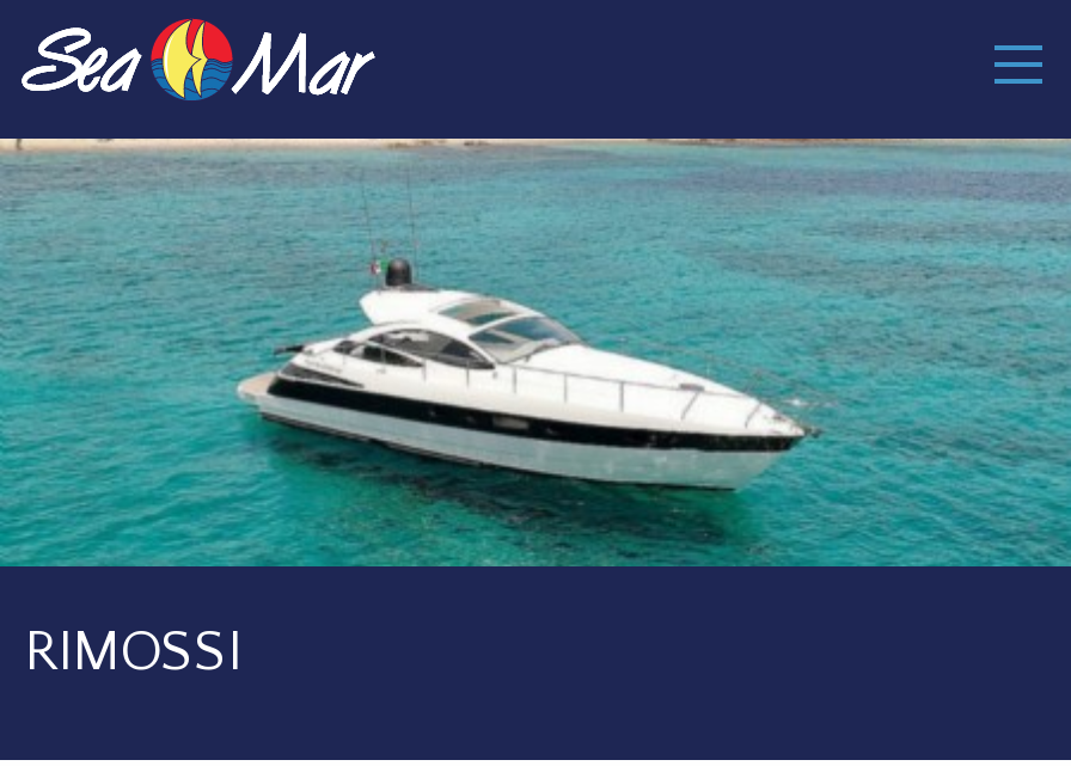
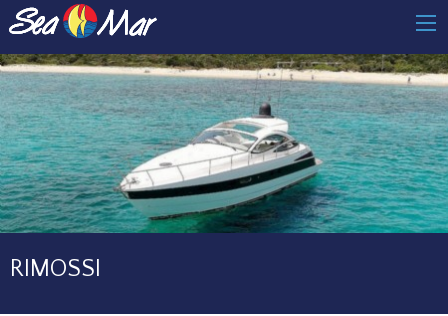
[7,136,1064,569] [image] -> [3,54,445,233] [image]

